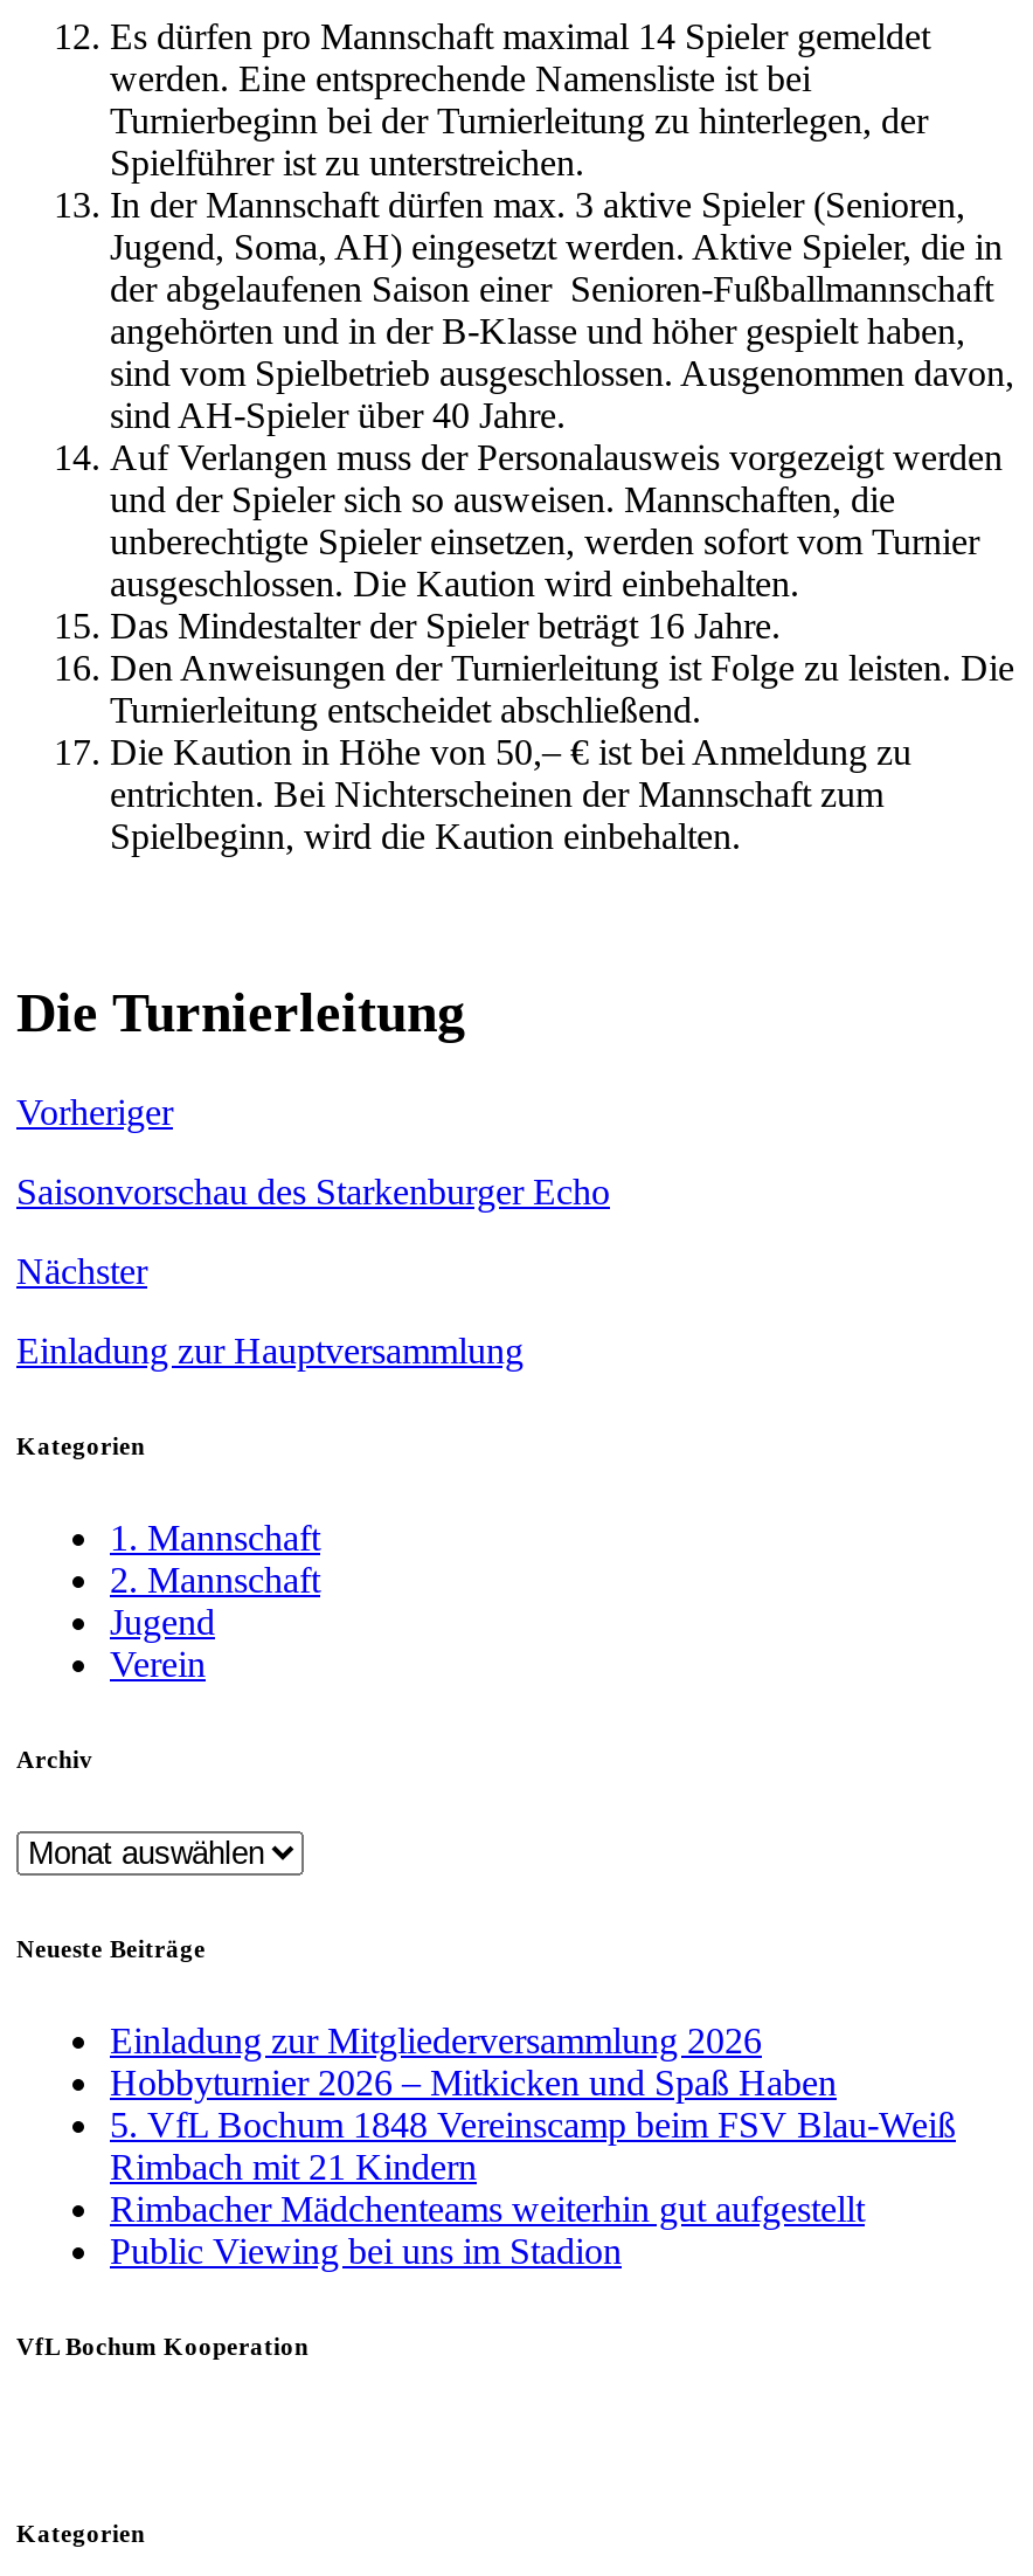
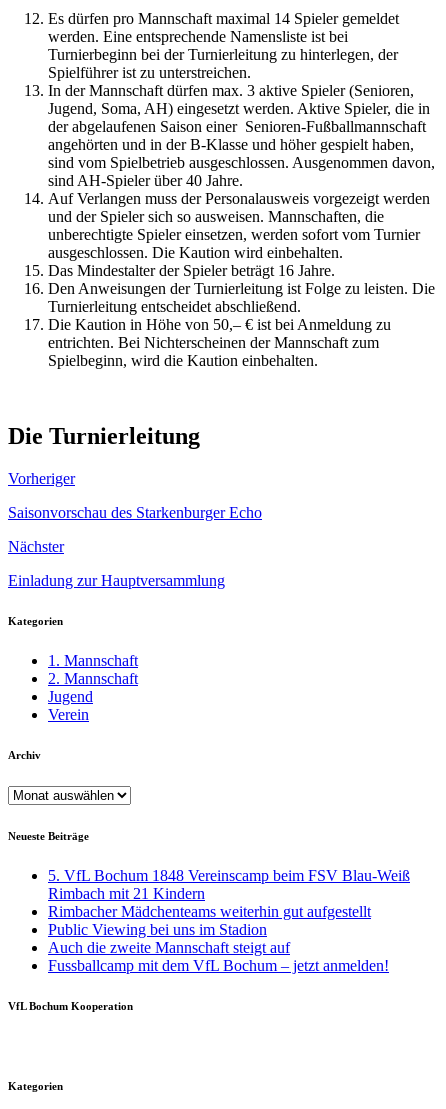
[110,2021,837,2103] Einladung zur Mitgliederversammlung 2026 | Hobbyturnier 2026 – Mitkicken und Spaß Haben -> none
moved [110,2105,956,2271] -> [48,867,410,938]: 5. VfL Bochum 1848 Vereinscamp beim FSV Blau-Weiß | Rimbach mit 21 Kindern | Rimbacher Mädchenteams weiterhin gut aufgestellt | Public Viewing bei uns im Stadion
none -> [48,939,389,974] Auch die zweite Mannschaft steigt auf | Fussballcamp mit dem VfL Bochum – jetzt anmelden!

